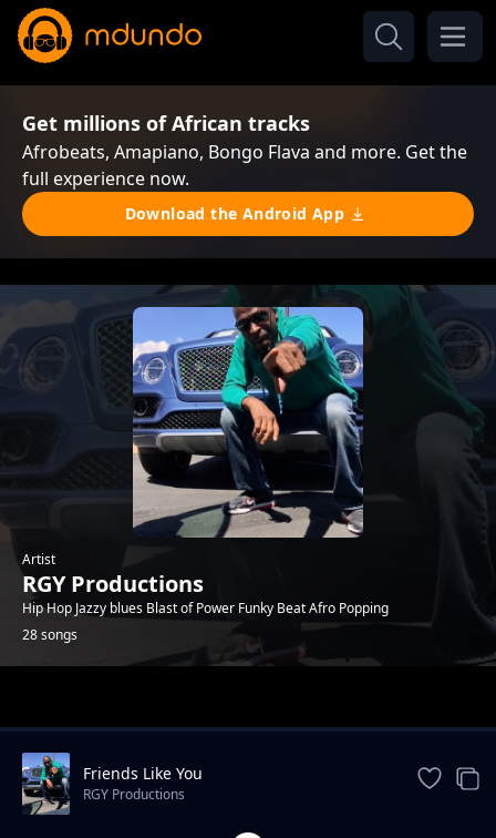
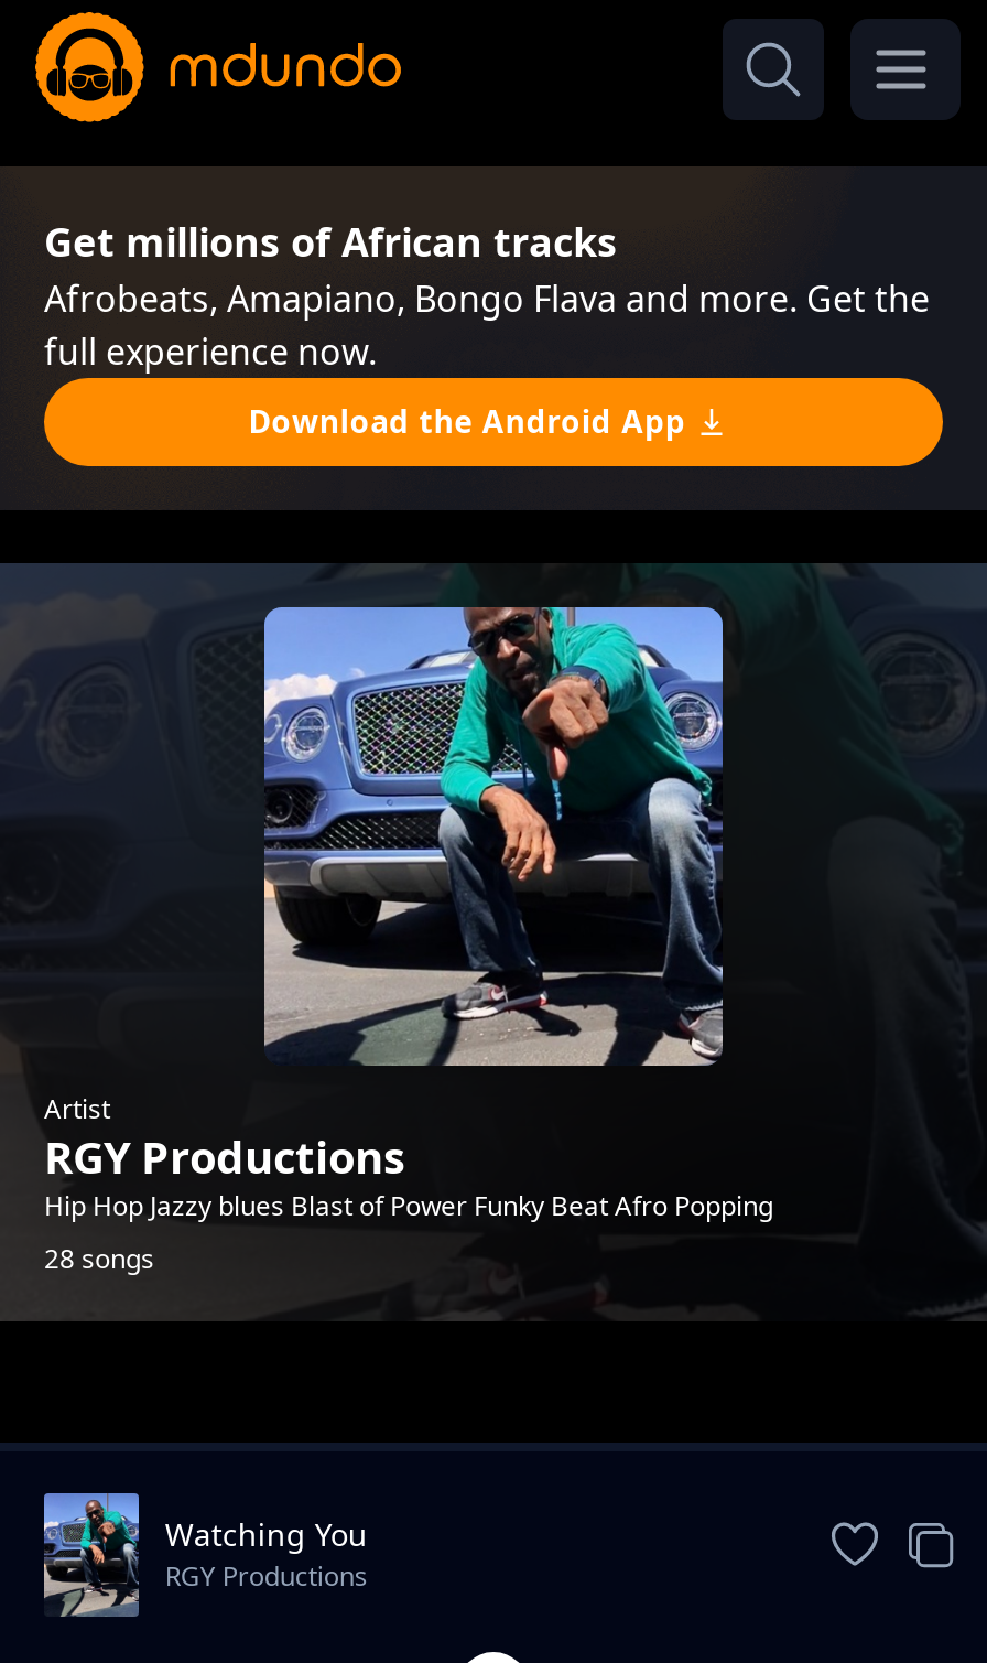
[83,763,202,784] Friends Like You -> [165,1513,367,1555] Watching You

